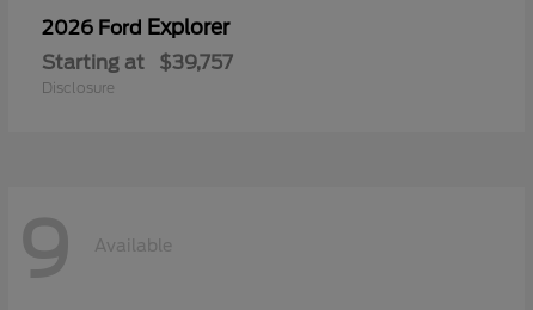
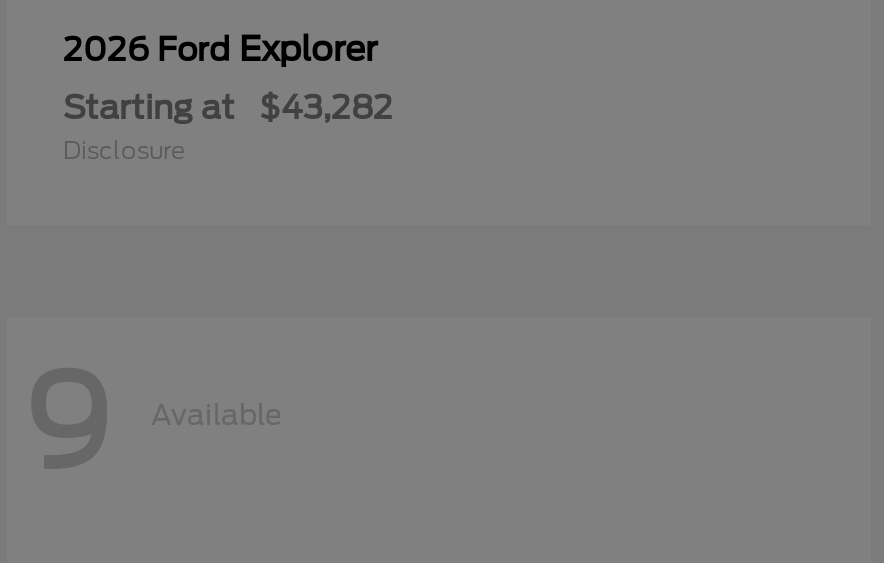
[42,52,233,74] Starting at $39,757 -> [63,89,393,127] Starting at $43,282

